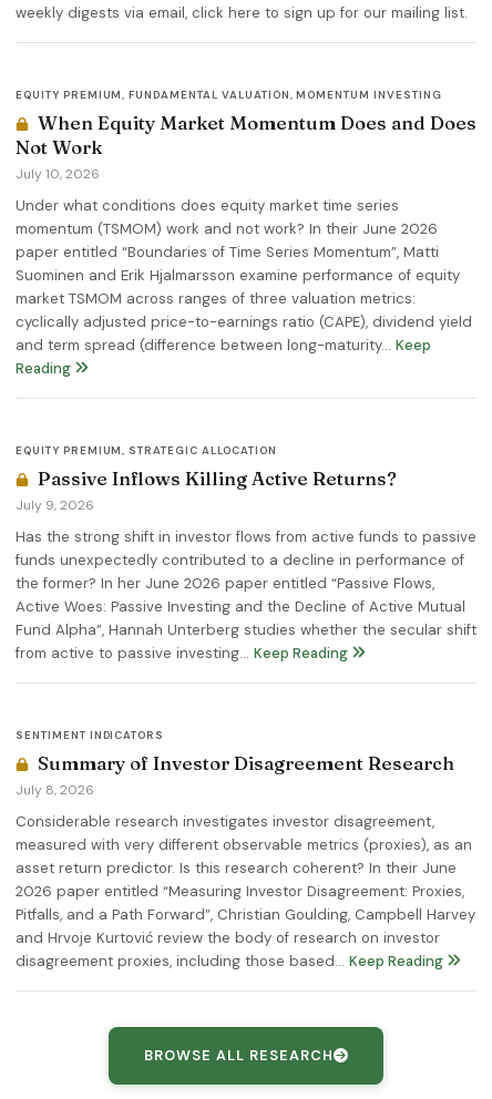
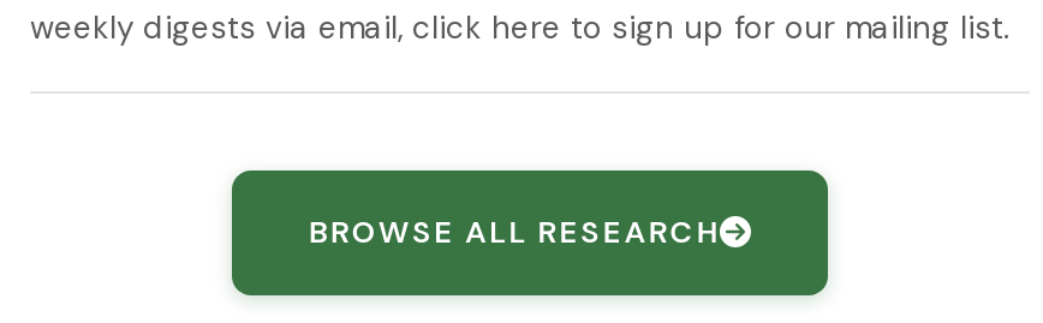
[16,87,476,377] EQUITY PREMIUM, FUNDAMENTAL VALUATION, MOMENTUM INVESTING | When Equity Market Momentum Does and Does | Not Work | July 10, 2026 | Under what conditions does equity market time series | momentum (TSMOM) work and not work? In their June 2026 | paper entitled “Boundaries of Time Series Momentum”, Matti | Suominen and Erik Hjalmarsson examine performance of equity | market TSMOM across ranges of three valuation metrics: | cyclically adjusted price-to-earnings ratio (CAPE), dividend yield | and term spread (difference between long-maturity… Keep | Reading -> none
[16,443,476,662] EQUITY PREMIUM, STRATEGIC ALLOCATION | Passive Inflows Killing Active Returns? | July 9, 2026 | Has the strong shift in investor flows from active funds to passive | funds unexpectedly contributed to a decline in performance of | the former? In her June 2026 paper entitled “Passive Flows, | Active Woes: Passive Investing and the Decline of Active Mutual | Fund Alpha”, Hannah Unterberg studies whether the secular shift | from active to passive investing… Keep Reading -> none
[16,727,475,970] SENTIMENT INDICATORS | Summary of Investor Disagreement Research | July 8, 2026 | Considerable research investigates investor disagreement, | measured with very different observable metrics (proxies), as an | asset return predictor. Is this research coherent? In their June | 2026 paper entitled “Measuring Investor Disagreement: Proxies, | Pitfalls, and a Path Forward”, Christian Goulding, Campbell Harvey | and Hrvoje Kurtović review the body of research on investor | disagreement proxies, including those based… Keep Reading -> none

